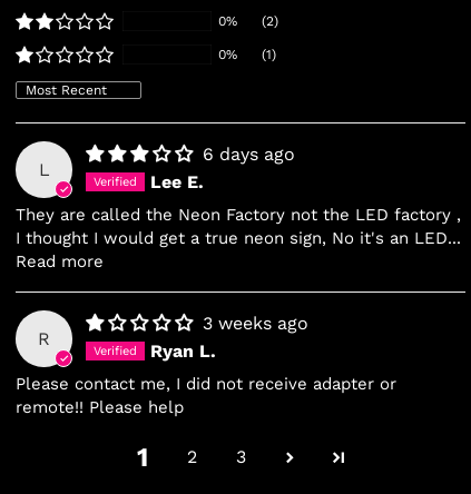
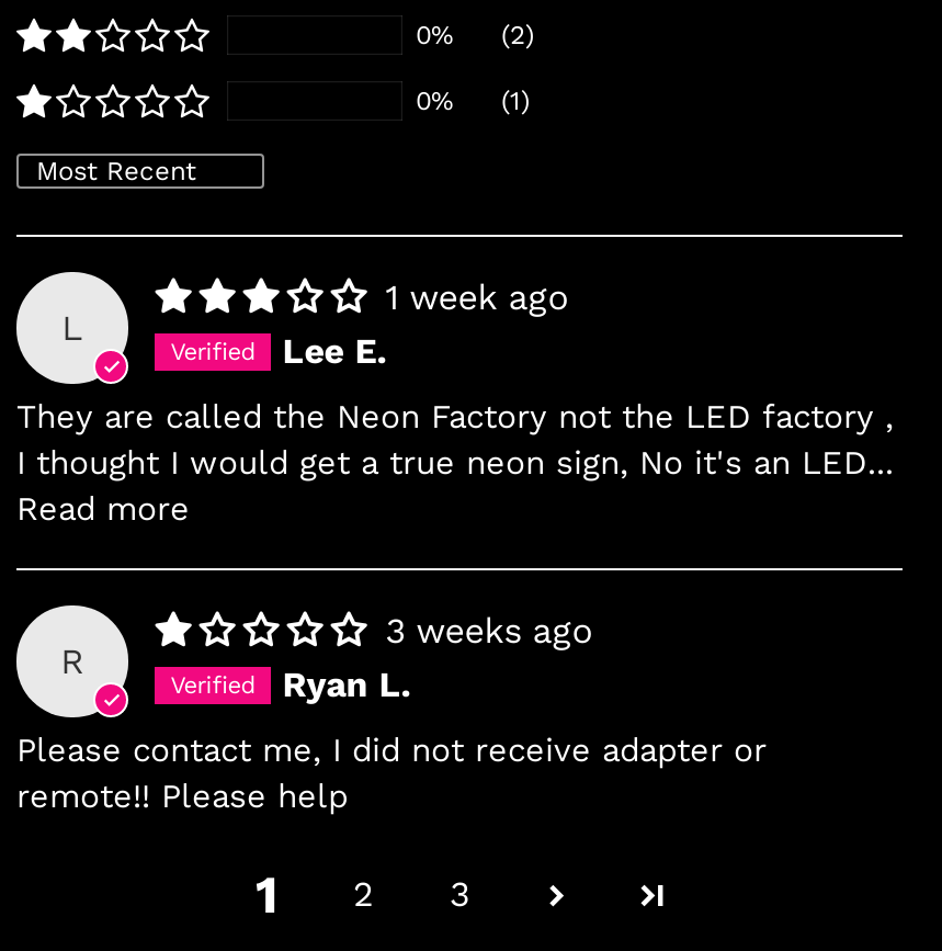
[203,144,295,165] 6 days ago -> [385,277,570,318] 1 week ago

